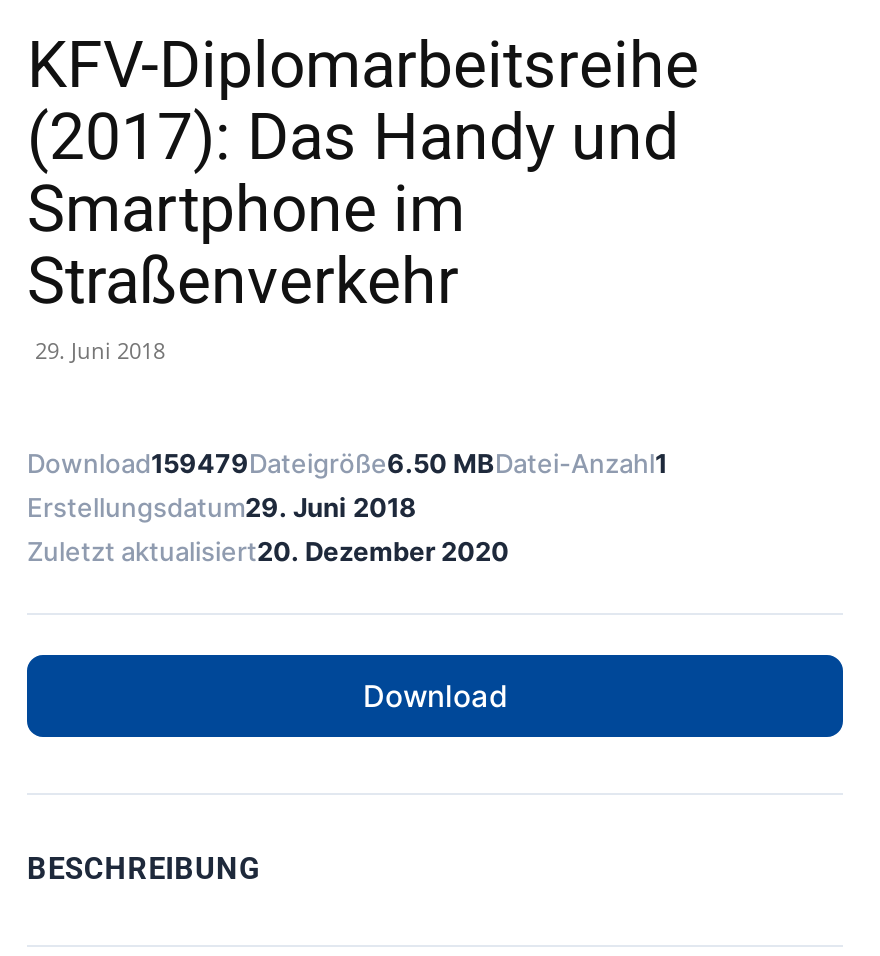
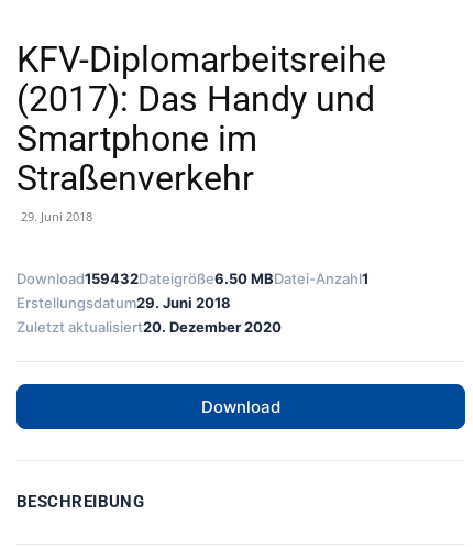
[27,447,667,479] Download159479Dateigröße6.50 MBDatei-Anzahl1 -> [16,270,369,287] Download159432Dateigröße6.50 MBDatei-Anzahl1

